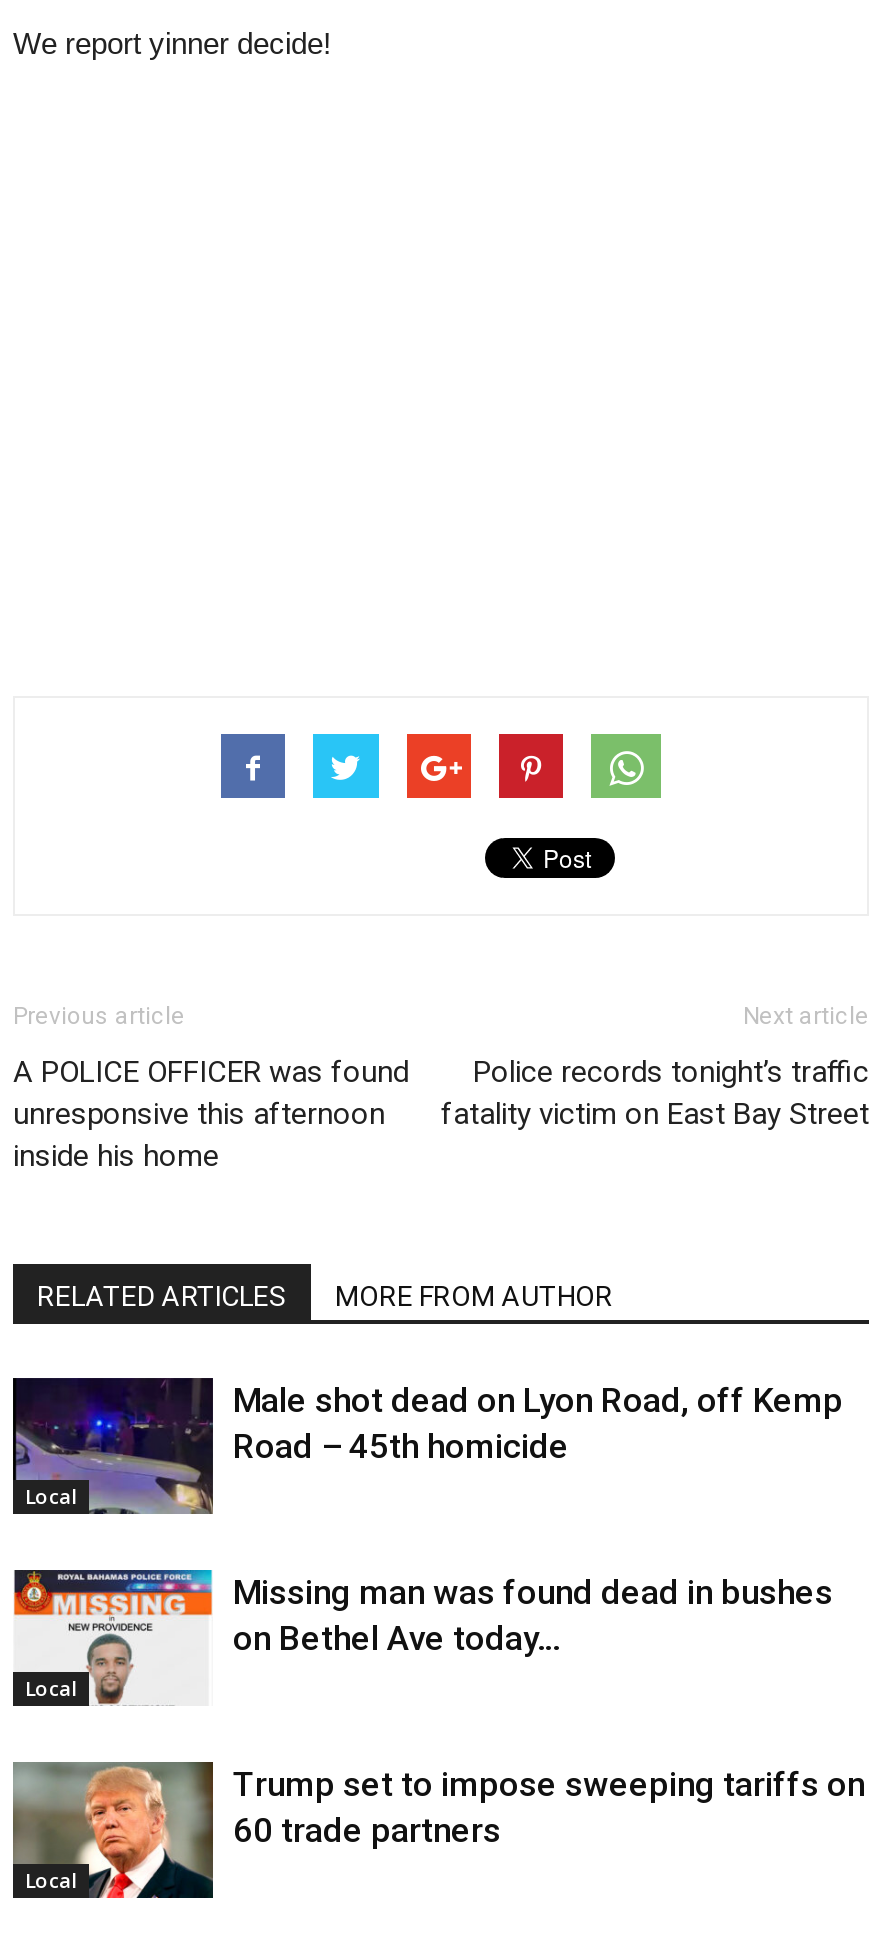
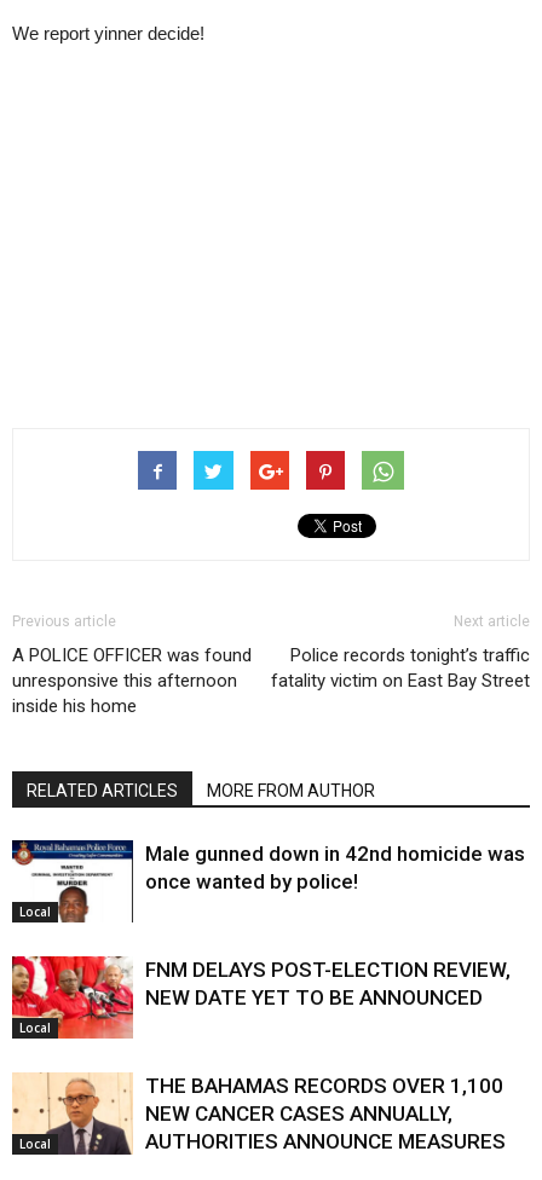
[11,1378,843,1516] [image] | Male shot dead on Lyon Road, off Kemp | Road – 45th homicide -> [11,840,525,922] [image] | Male gunned down in 42nd homicide was | once wanted by police!
[13,1568,833,1706] [image] | Missing man was found dead in bushes | on Bethel Ave today… -> [11,955,511,1040] [image] | FNM DELAYS POST-ELECTION REVIEW, | NEW DATE YET TO BE ANNOUNCED
[11,1760,865,1900] [image] | Trump set to impose sweeping tariffs on | 60 trade partners -> [12,1072,506,1156] [image] | THE BAHAMAS RECORDS OVER 1,100 | NEW CANCER CASES ANNUALLY, | AUTHORITIES ANNOUNCE MEASURES

